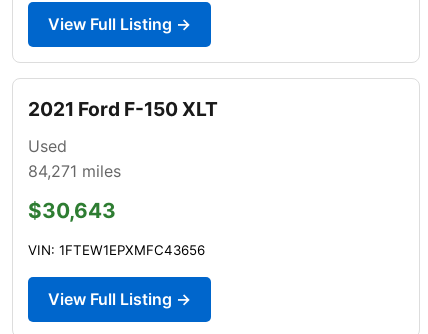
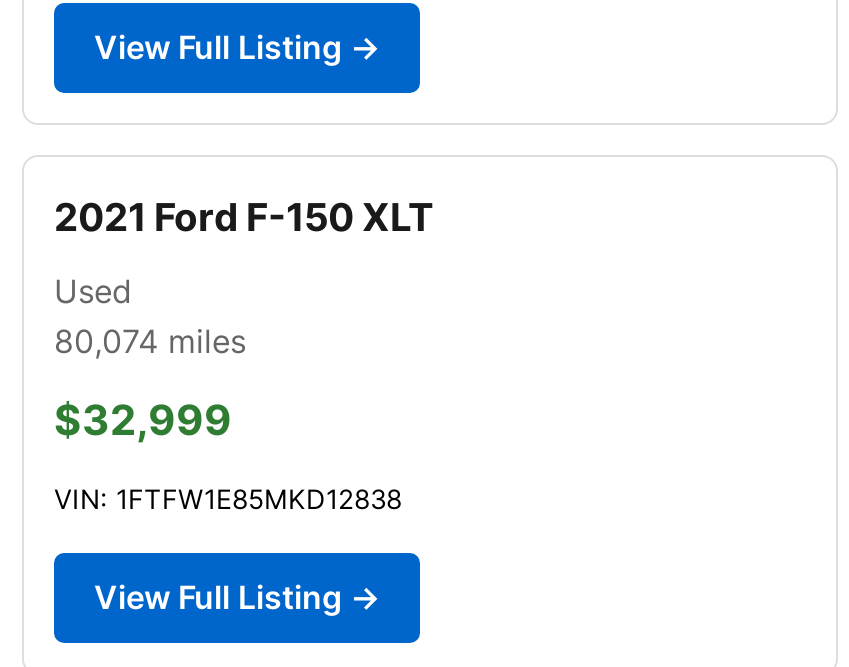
[28,161,121,181] 84,271 miles -> [54,321,246,361] 80,074 miles
[28,198,116,223] $30,643 -> [54,395,232,445] $32,999
[28,242,205,258] VIN: 1FTEW1EPXMFC43656 -> [54,483,402,515] VIN: 1FTFW1E85MKD12838

